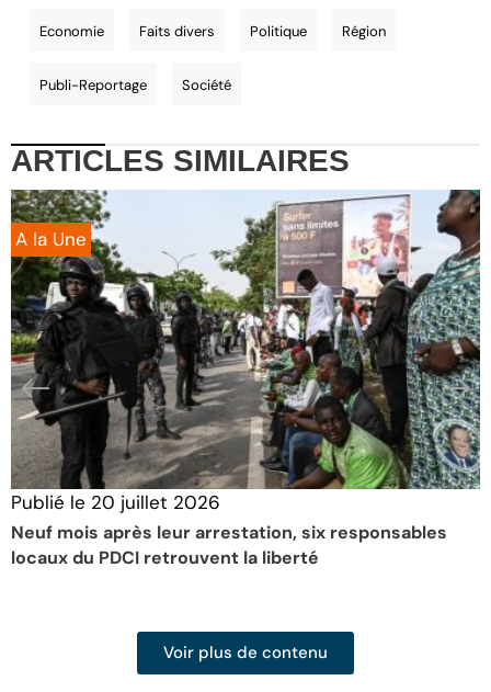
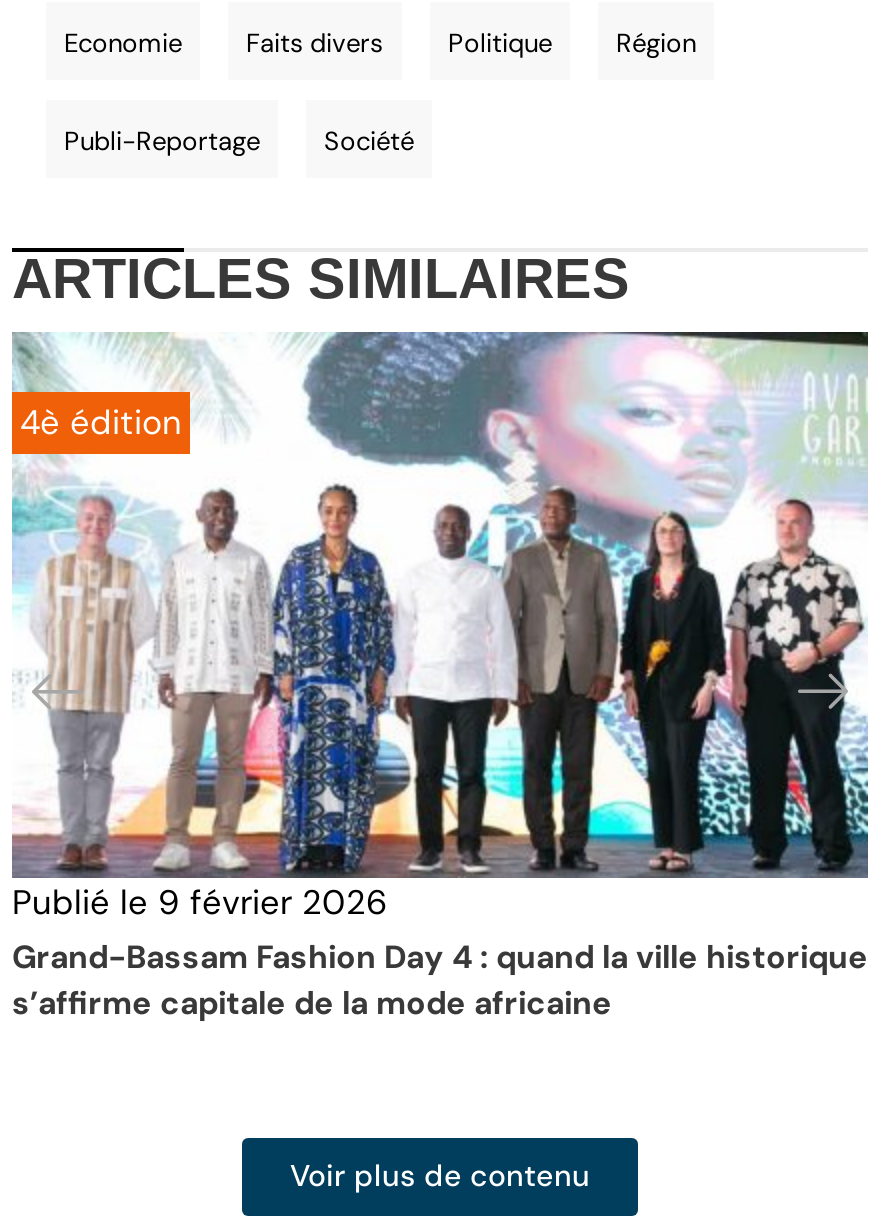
[10,189,481,490] [image] | A la Une -> [10,330,868,880] [image] | 4è édition
[11,490,447,569] Publié le 20 juillet 2026 | Neuf mois après leur arrestation, six responsables | locaux du PDCI retrouvent la liberté -> [12,880,868,1024] Publié le 9 février 2026 | Grand-Bassam Fashion Day 4 : quand la ville historique | s’affirme capitale de la mode africaine

